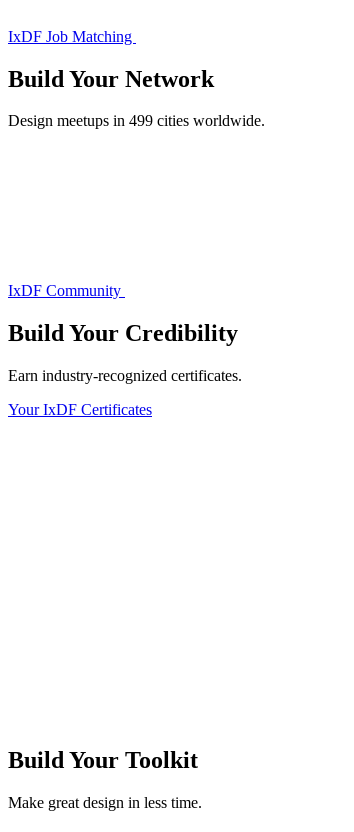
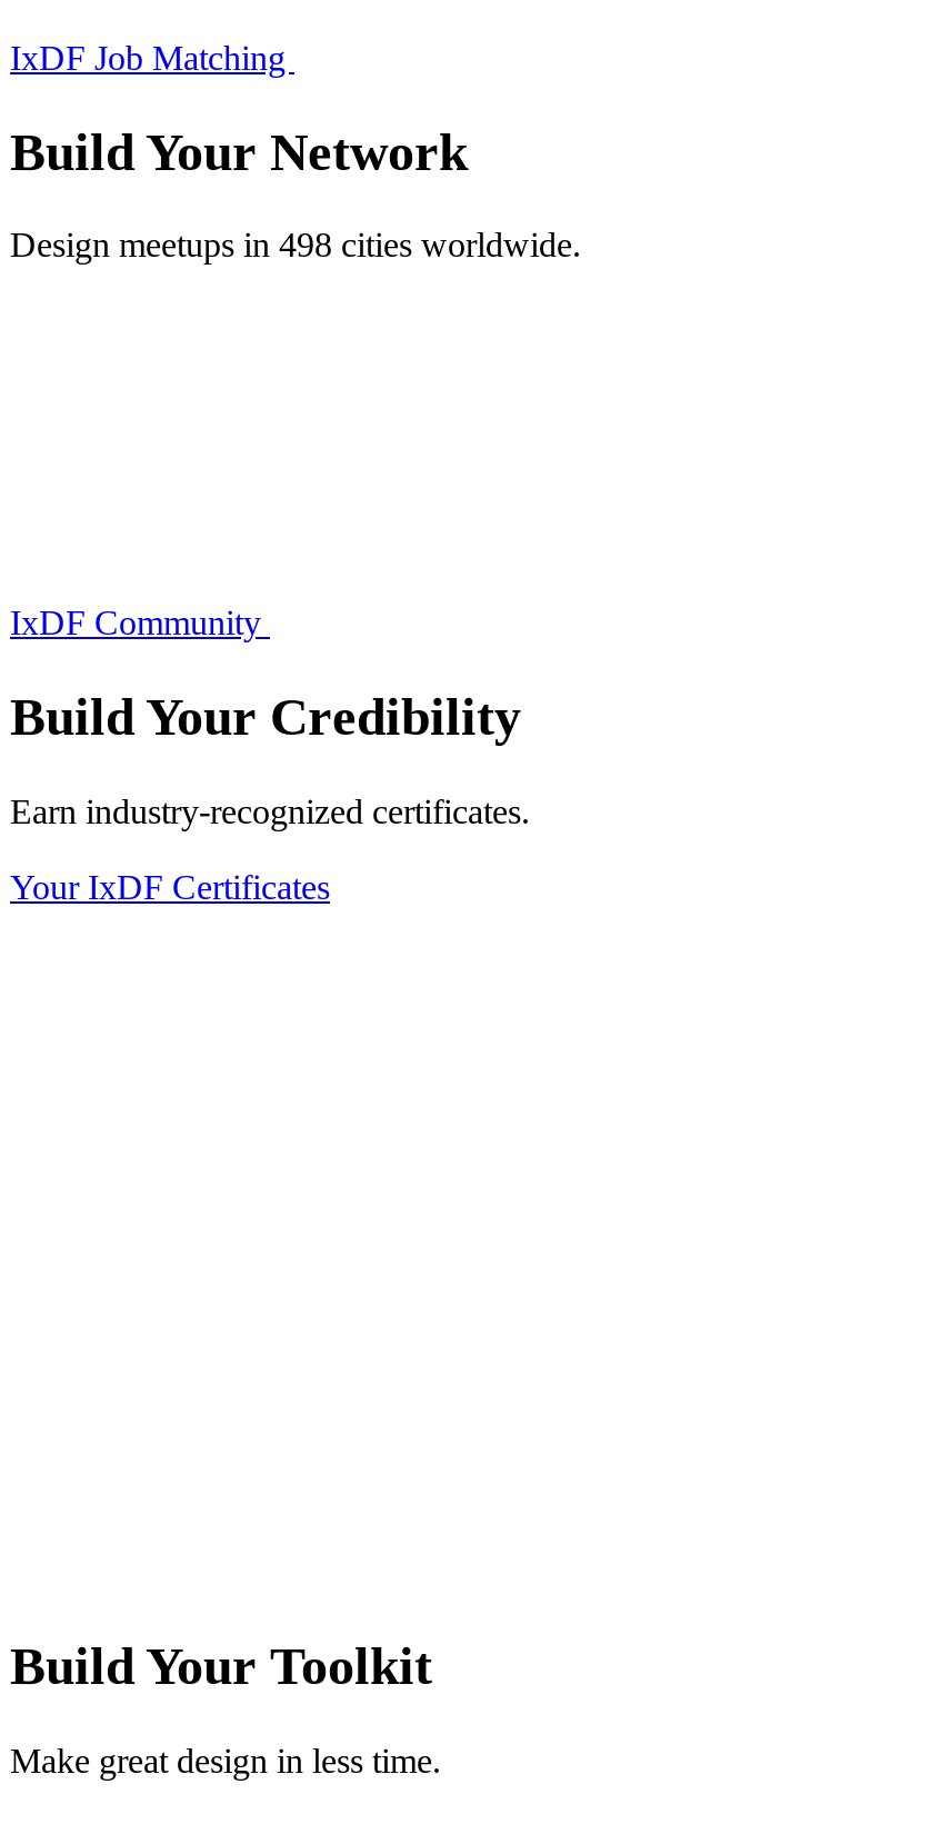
[8,112,265,129] Design meetups in 499 cities worldwide. -> [10,227,581,264] Design meetups in 498 cities worldwide.

